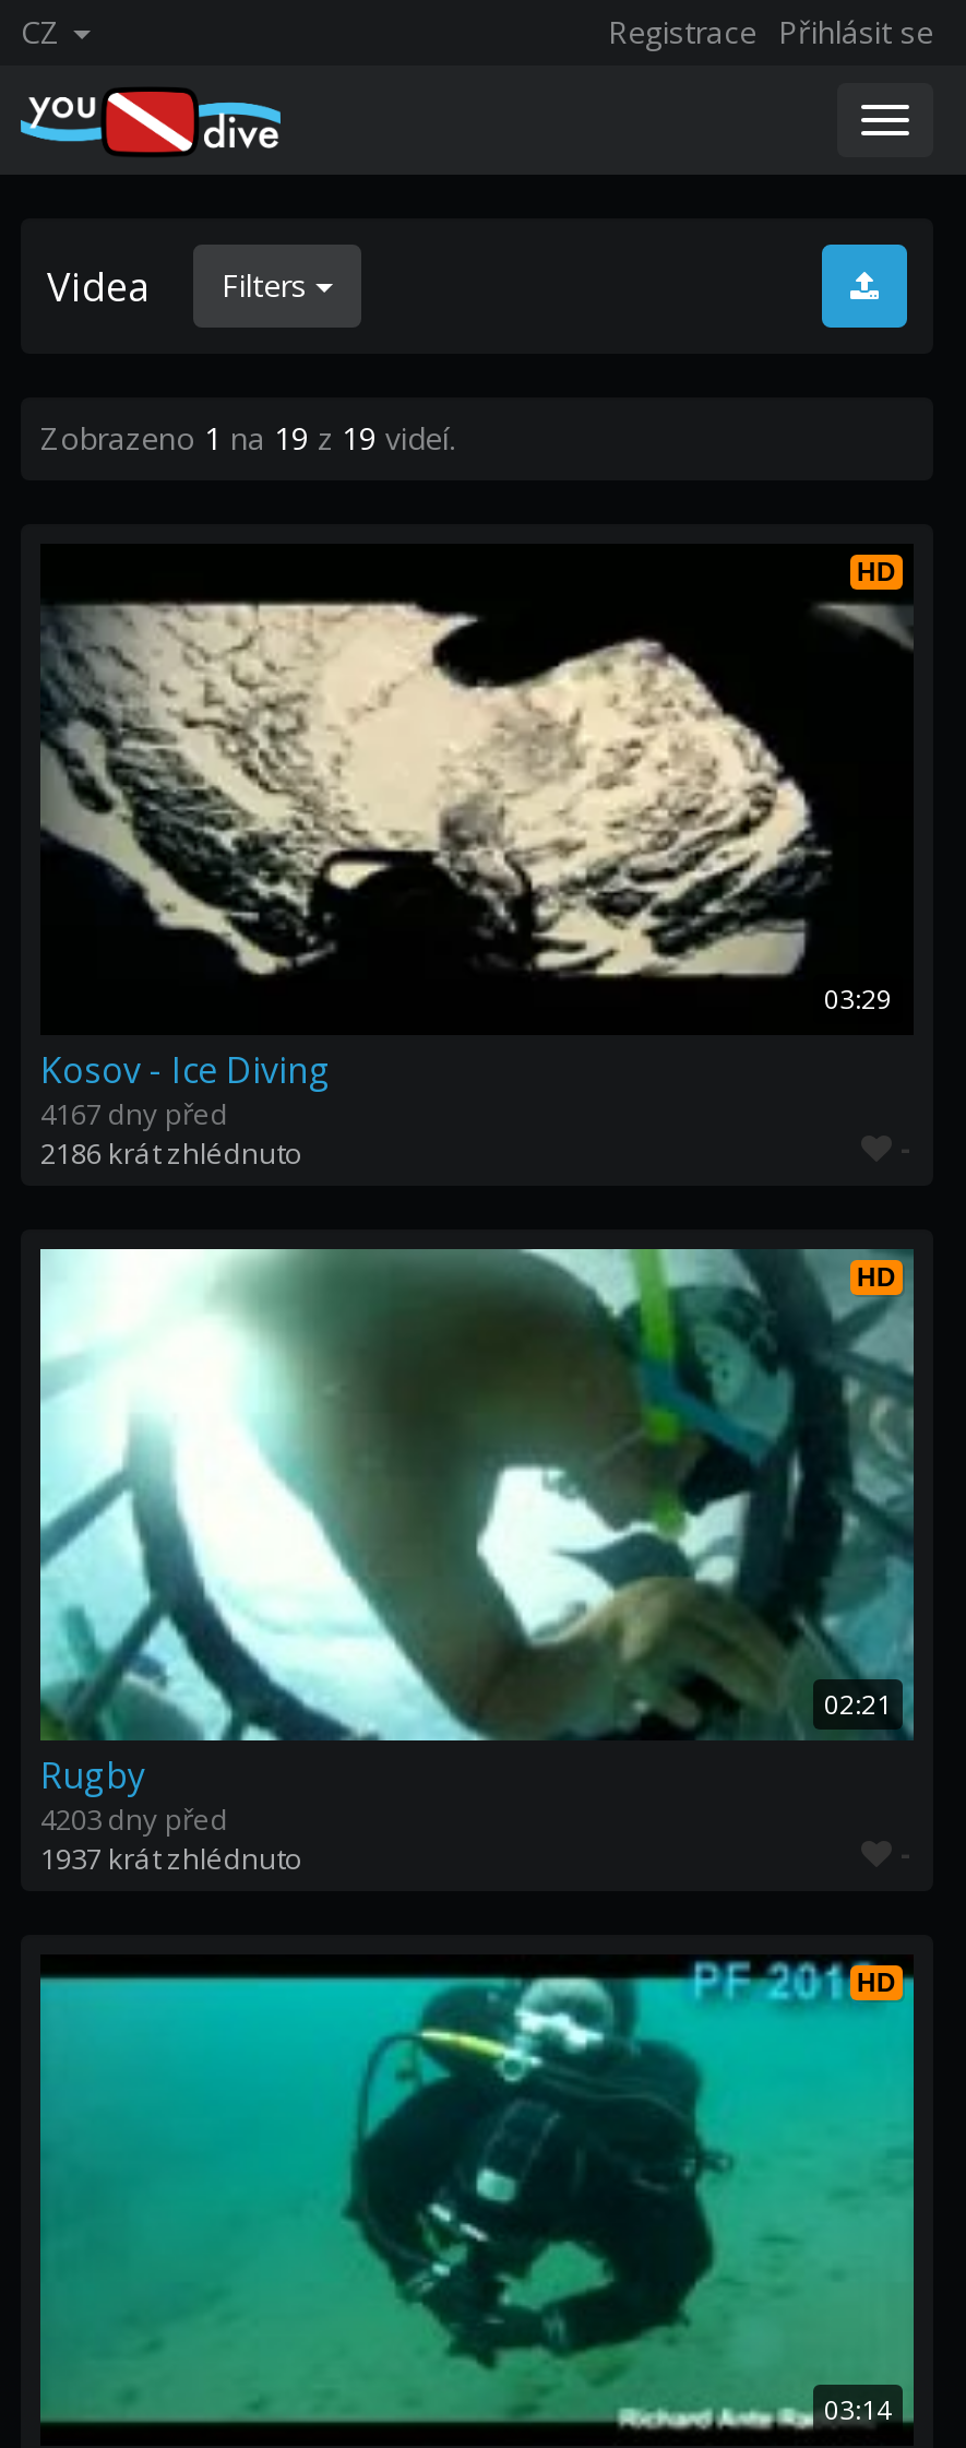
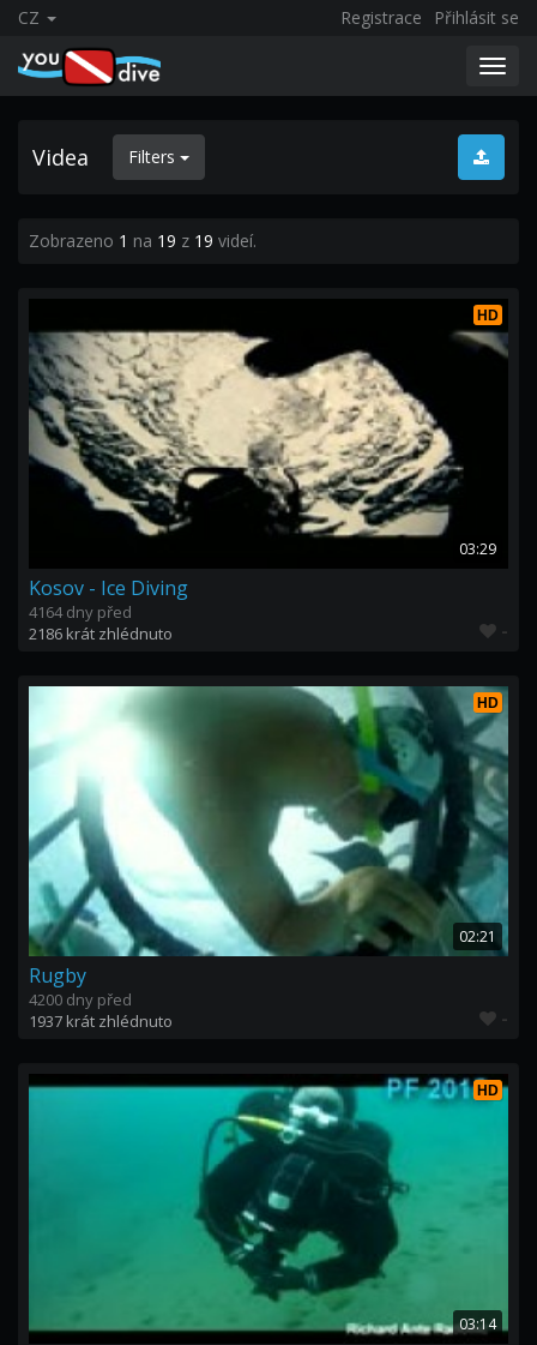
[40,1094,228,1133] 4167 dny před -> [29,601,132,623] 4164 dny před
[40,1799,228,1839] 4203 dny před -> [29,989,132,1010] 4200 dny před

